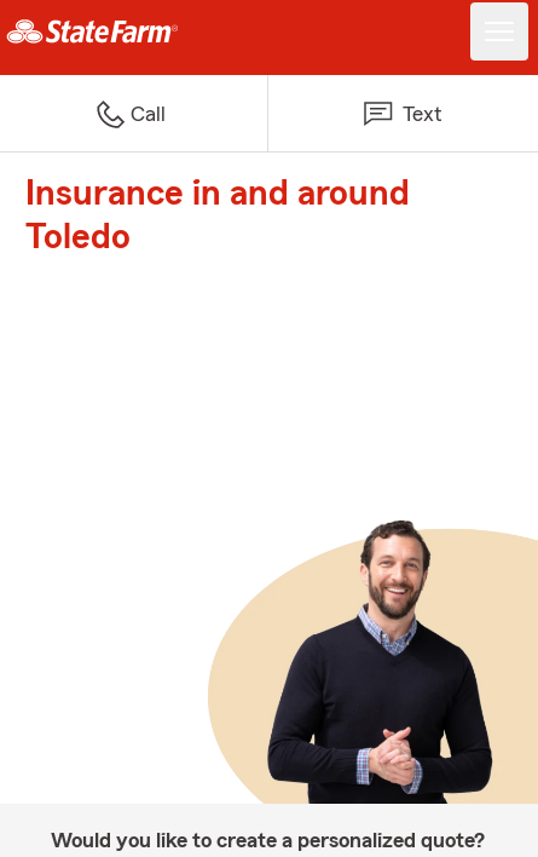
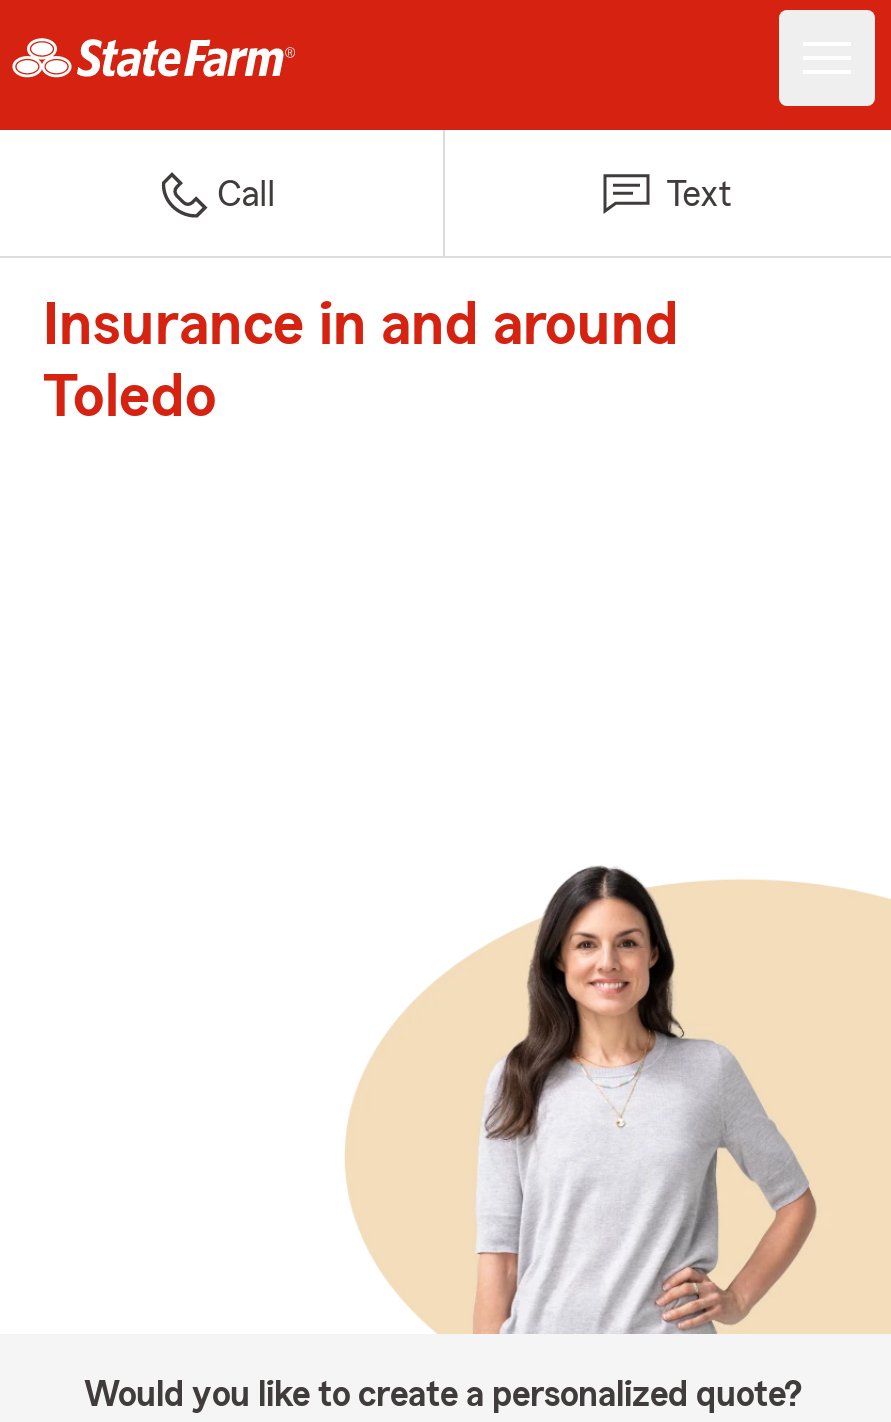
[266,519,493,805] [image] -> [443,864,817,1334] [image]

